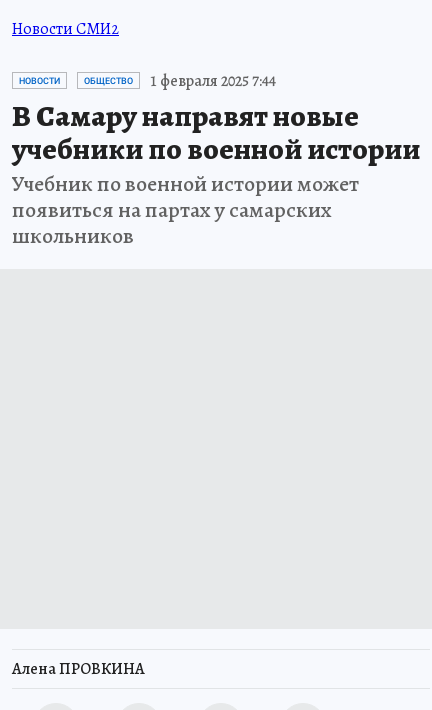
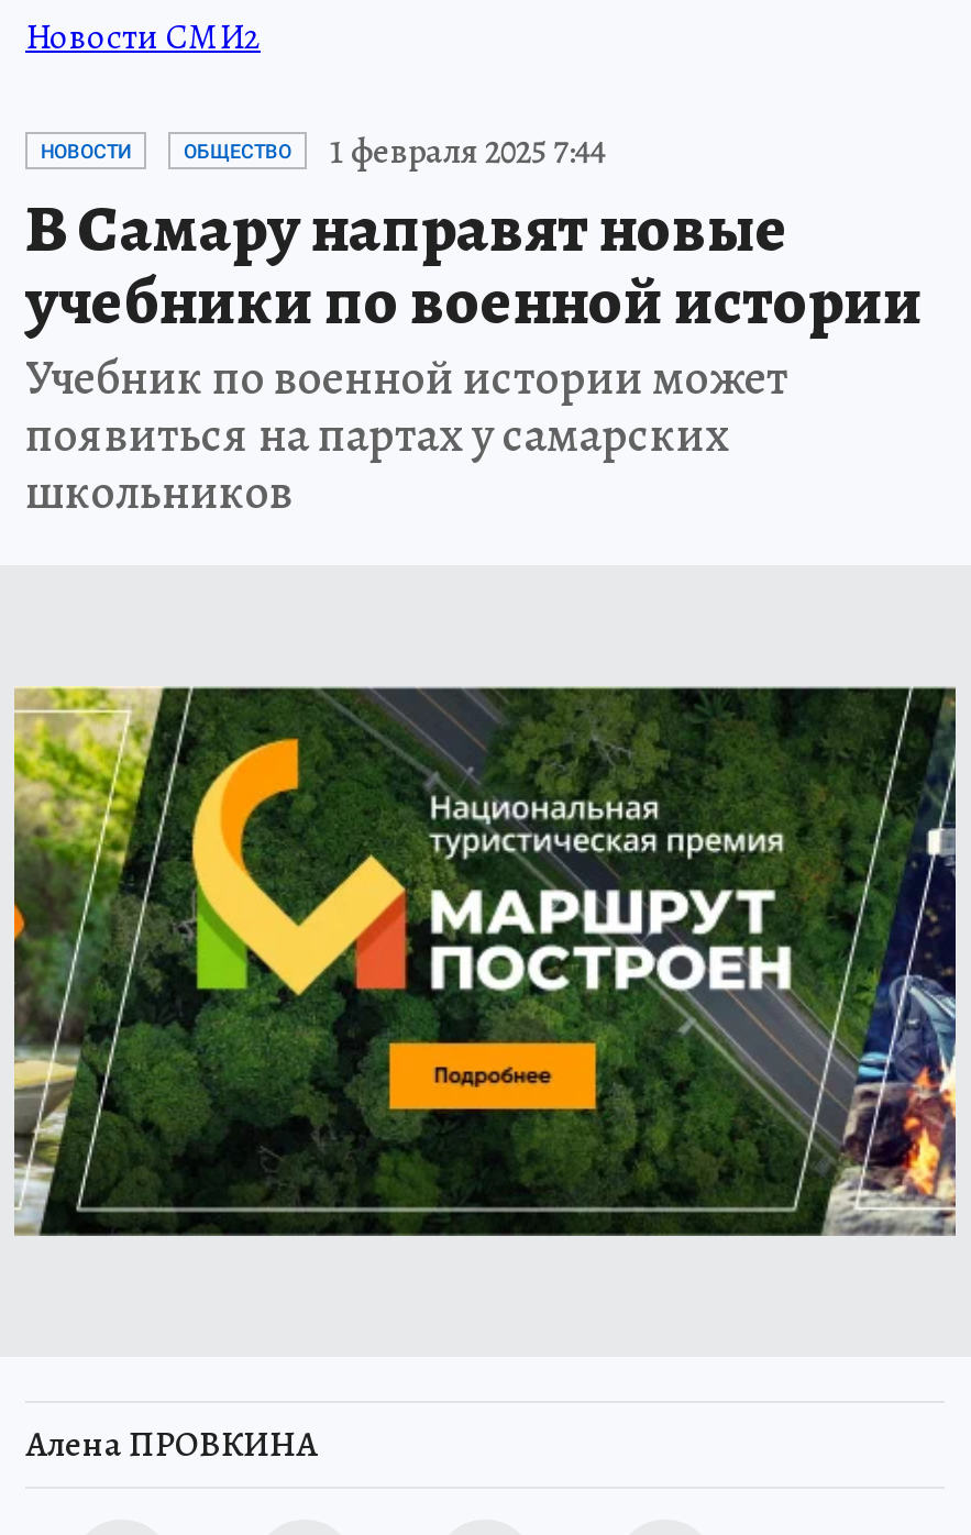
none -> [12,684,958,1238] [image]

